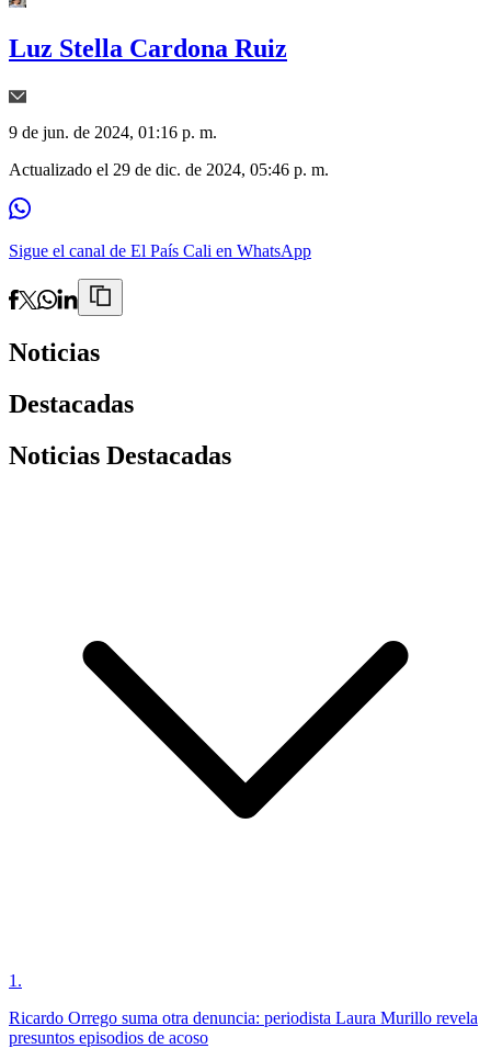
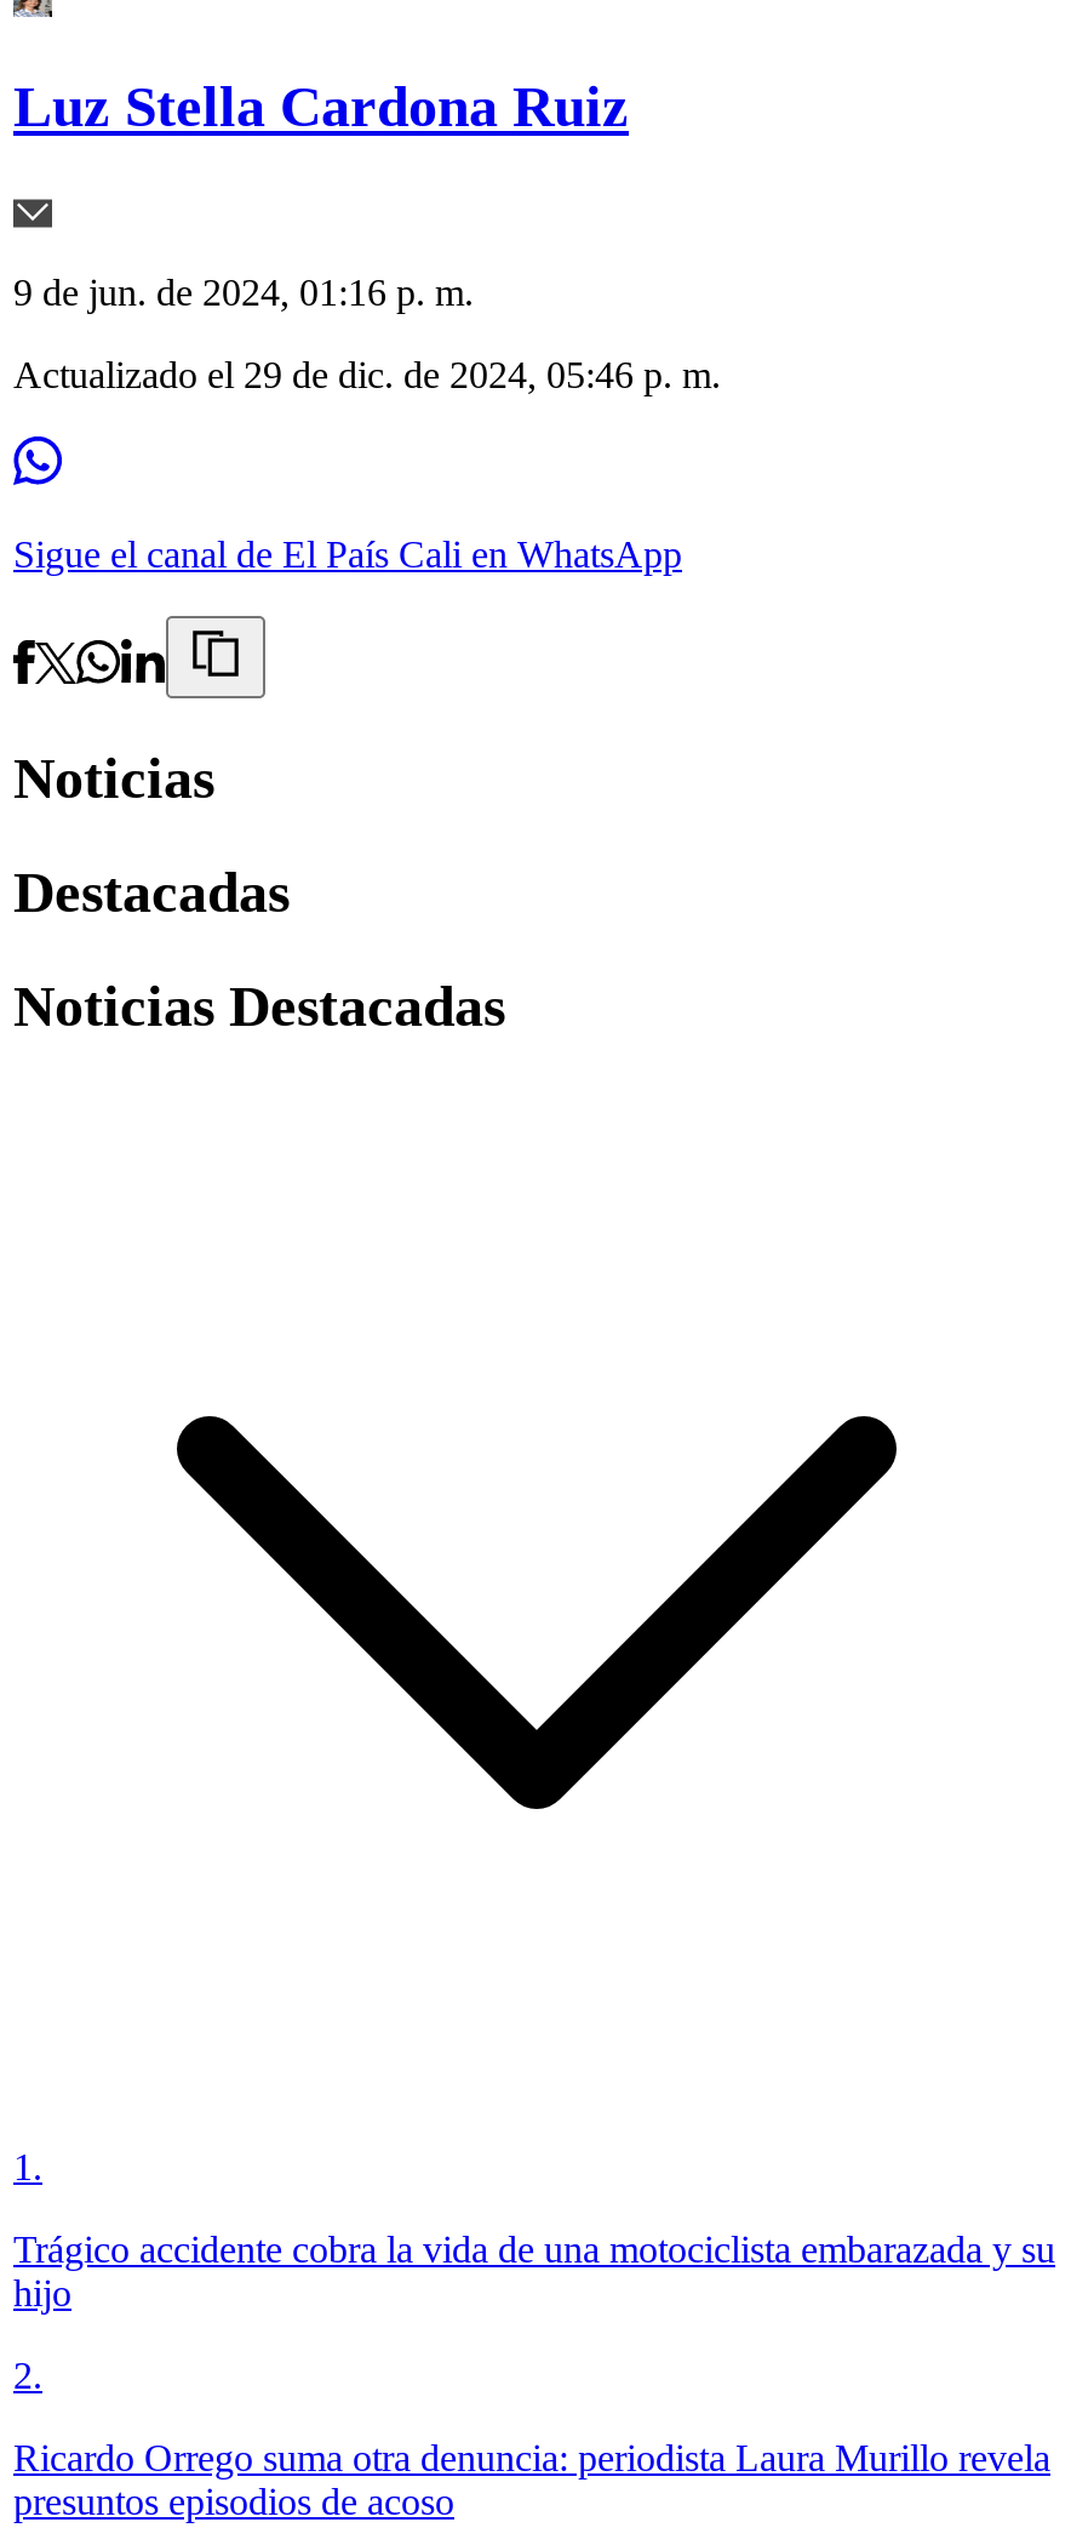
none -> [13,2229,1055,2396] Trágico accidente cobra la vida de una motociclista embarazada y su | hijo | 2.

